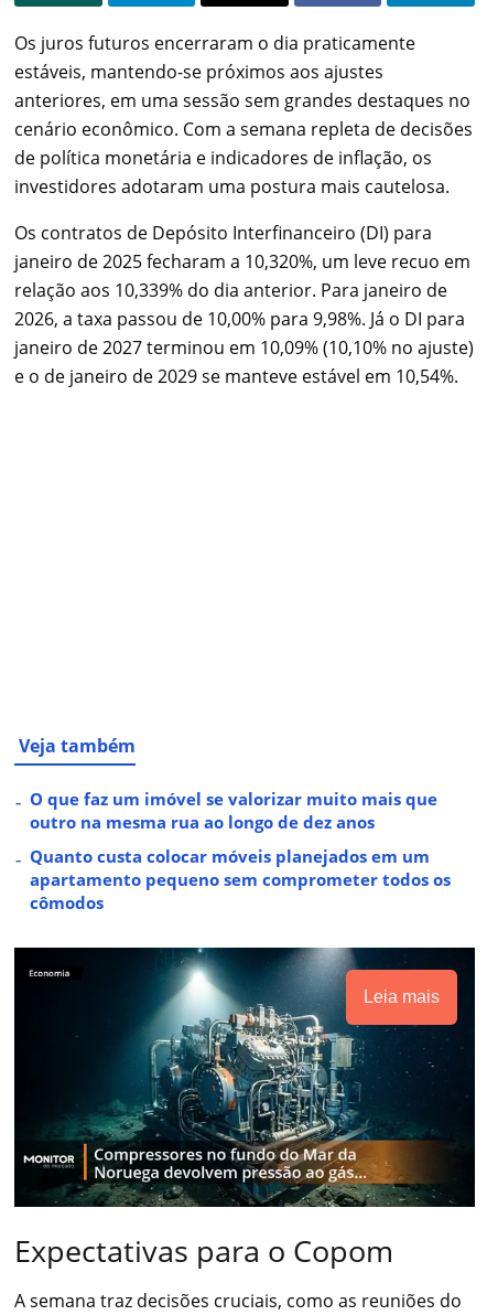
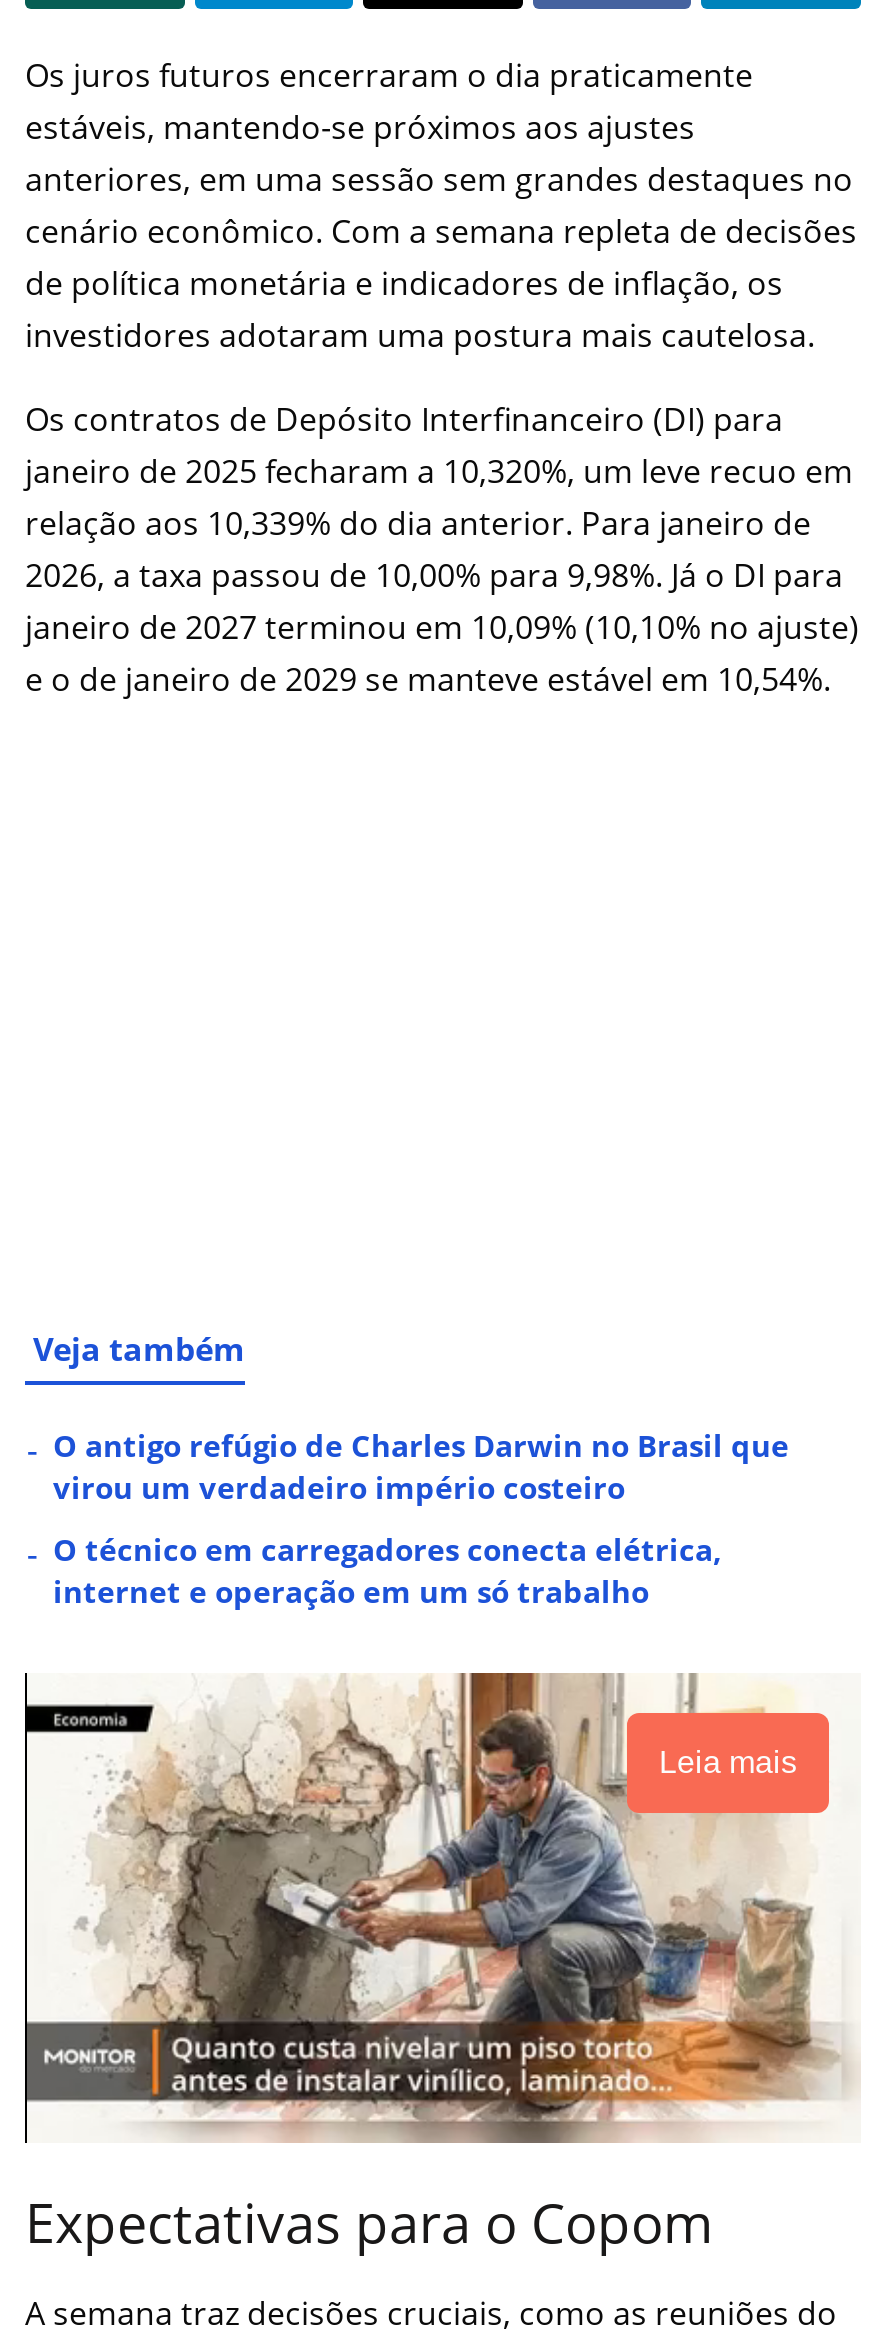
[30,787,437,833] O que faz um imóvel se valorizar muito mais que | outro na mesma rua ao longo de dez anos -> [53,1425,789,1507] O antigo refúgio de Charles Darwin no Brasil que | virou um verdadeiro império costeiro
[30,845,451,913] Quanto custa colocar móveis planejados em um | apartamento pequeno sem comprometer todos os | cômodos -> [53,1529,721,1611] O técnico em carregadores conecta elétrica, | internet e operação em um só trabalho
[14,947,476,1208] [image] -> [25,1671,861,2145] [image]

